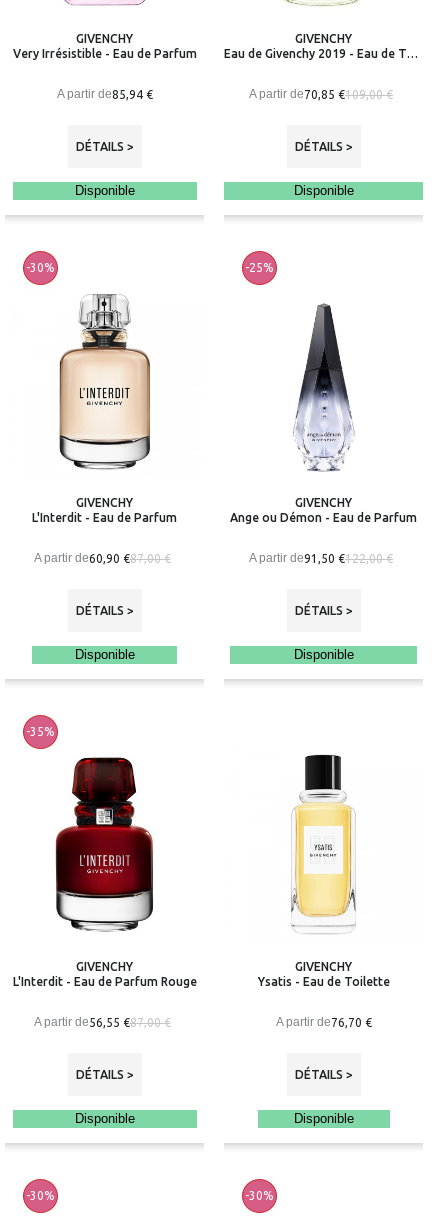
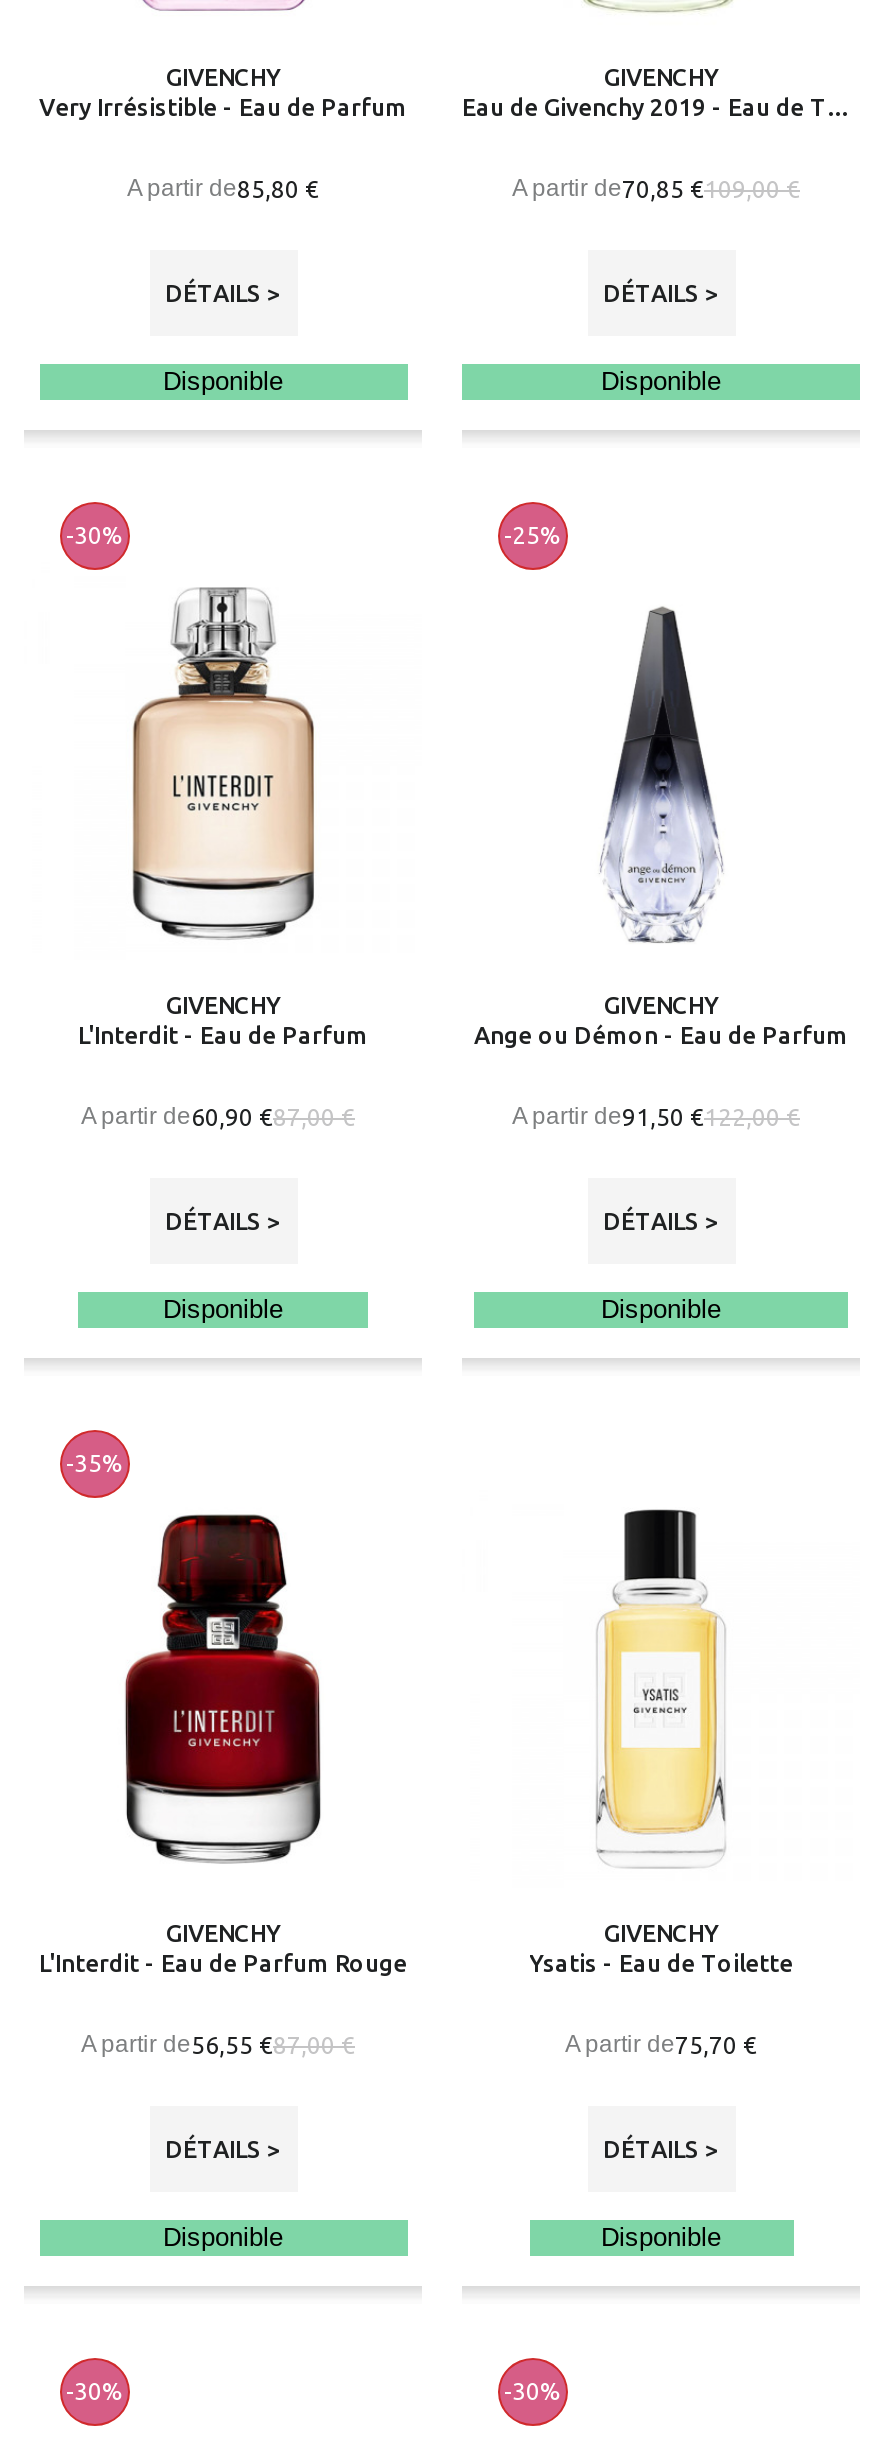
[56,87,152,101] A partir de85,94 € -> [127,174,319,202] A partir de85,80 €
[275,1015,371,1029] A partir de76,70 € -> [565,2030,757,2058] A partir de75,70 €

